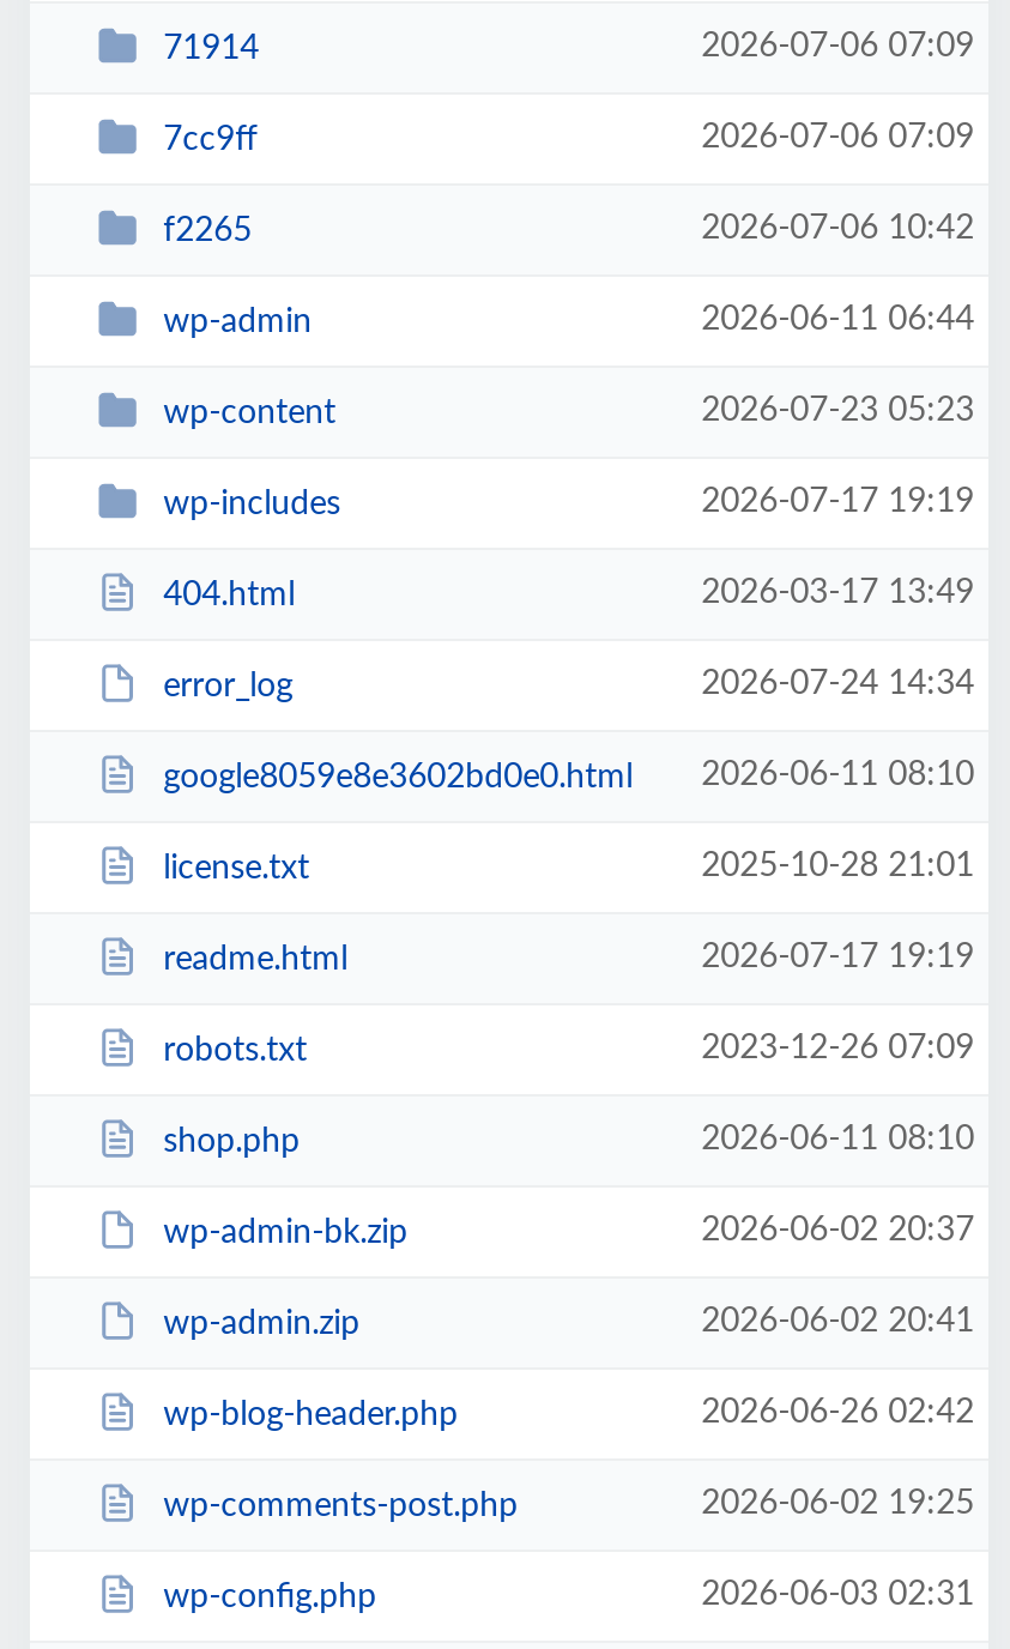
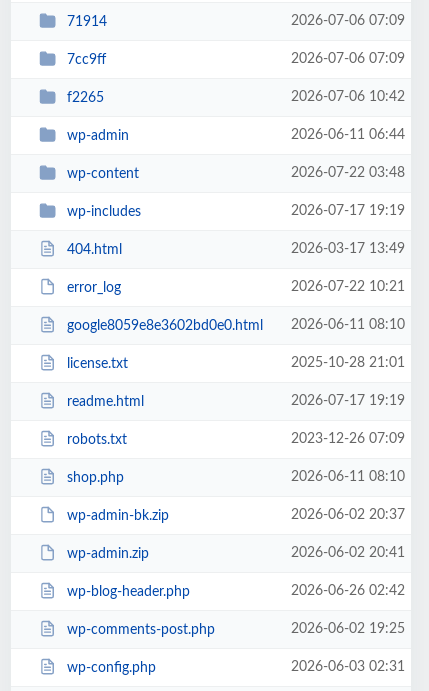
[701,394,974,428] 2026-07-23 05:23 -> [291,166,405,180] 2026-07-22 03:48
[701,668,974,701] 2026-07-24 14:34 -> [291,280,405,294] 2026-07-22 10:21

